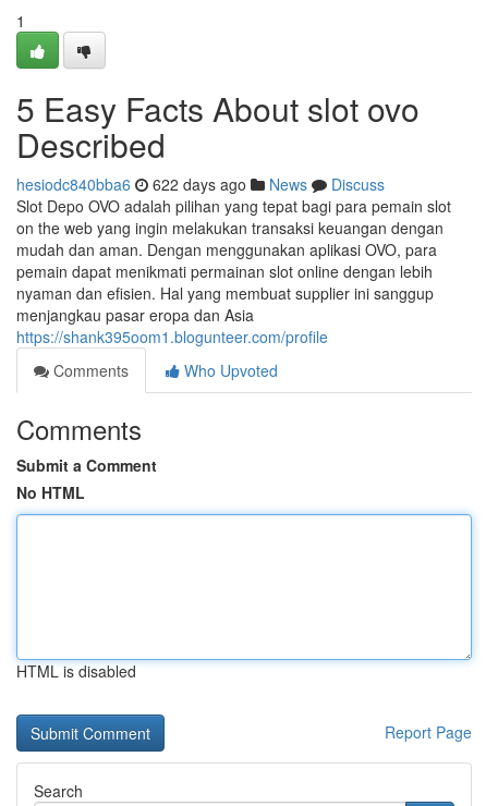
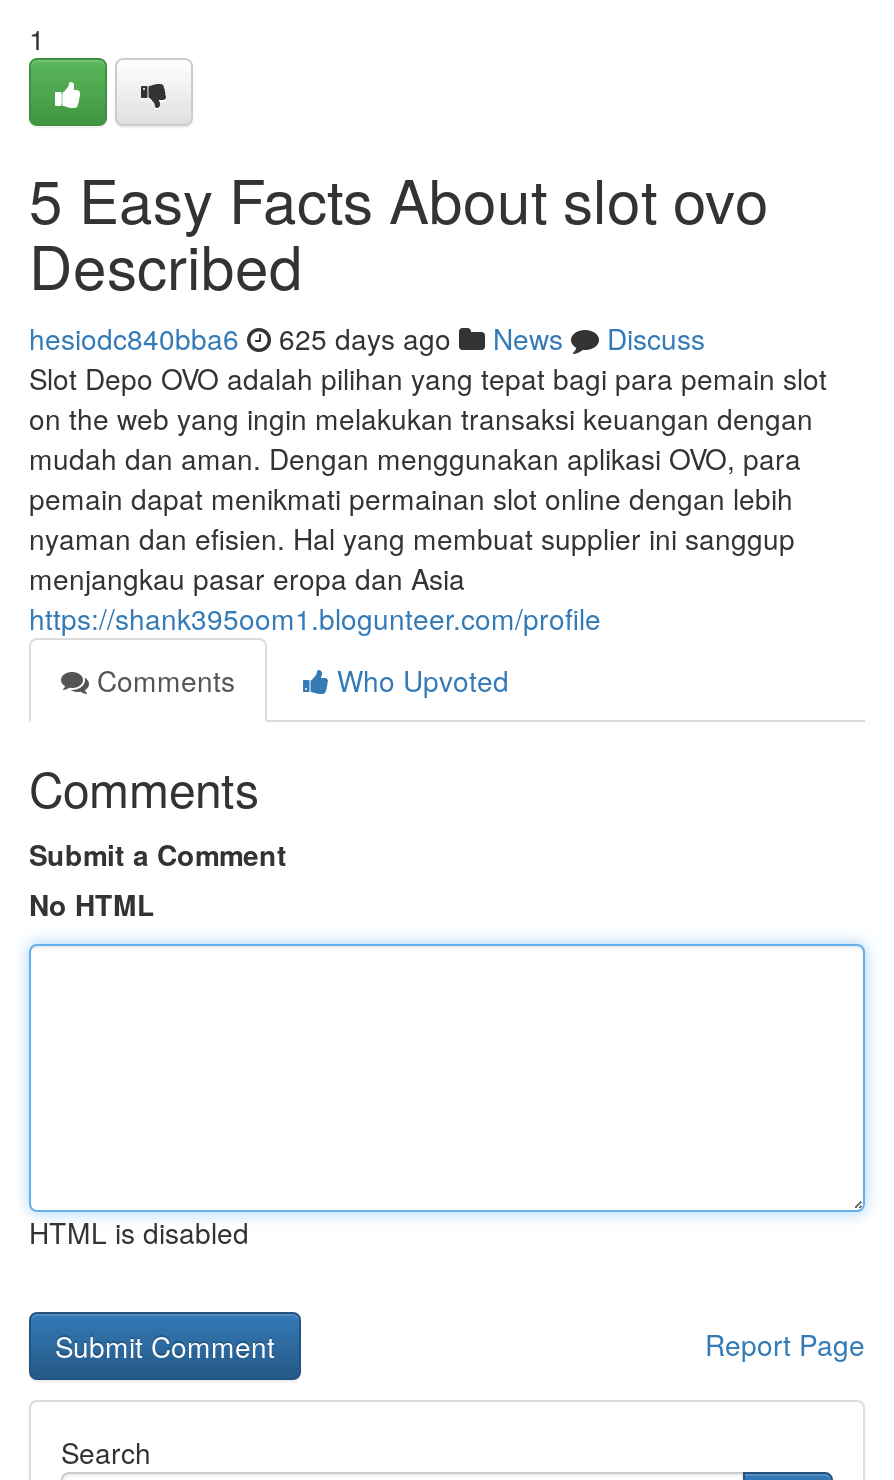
[16,173,385,195] hesiodc840bba6 622 days ago News Discuss -> [29,318,705,358] hesiodc840bba6 625 days ago News Discuss

